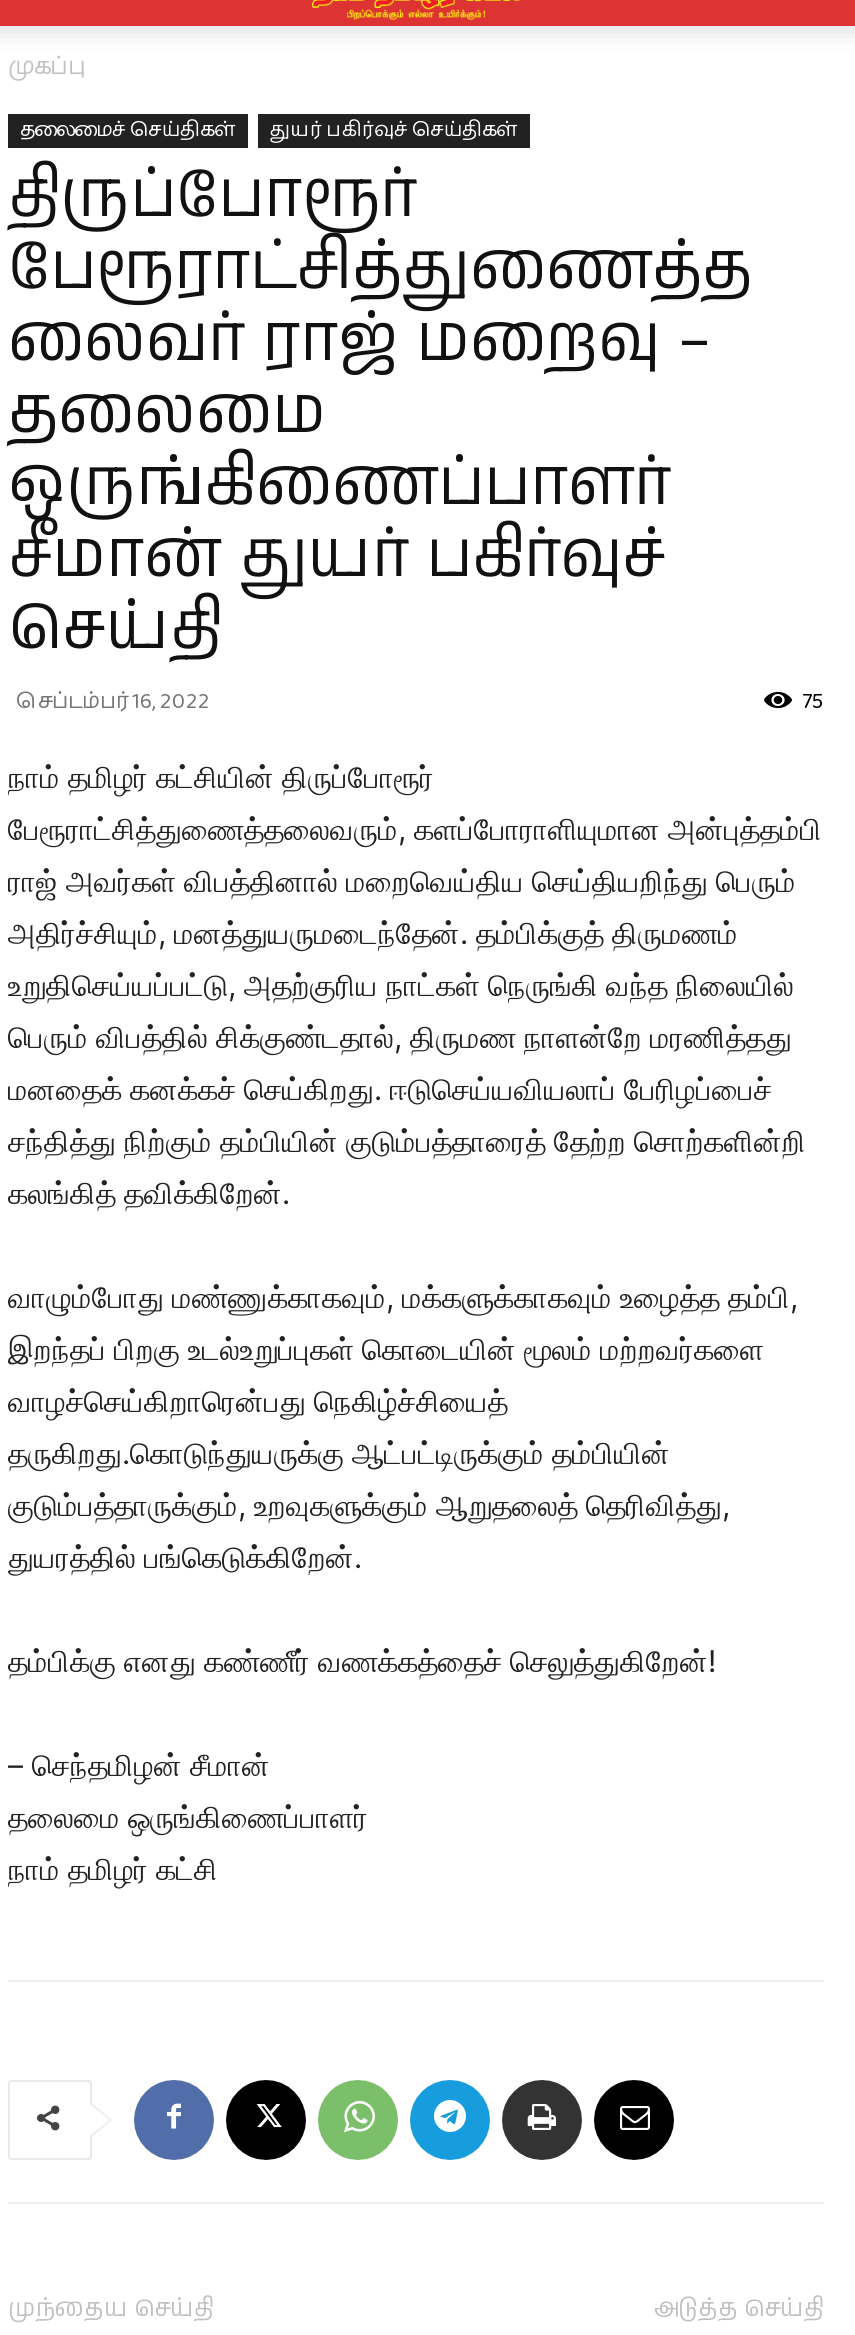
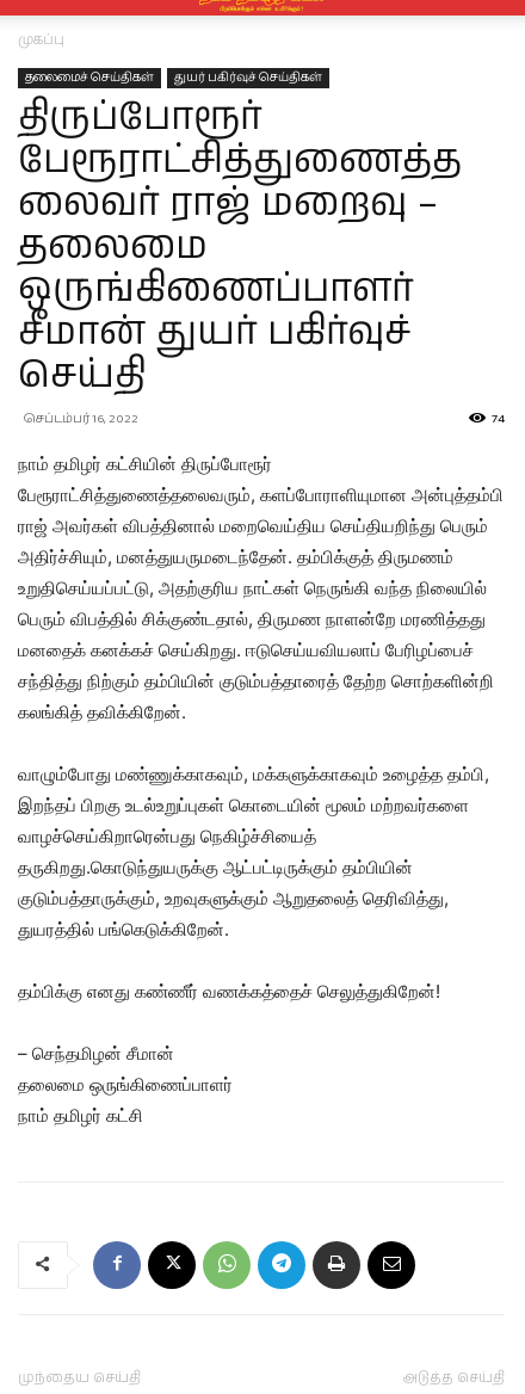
[802,684,824,718] 75 -> [492,408,505,428] 74

